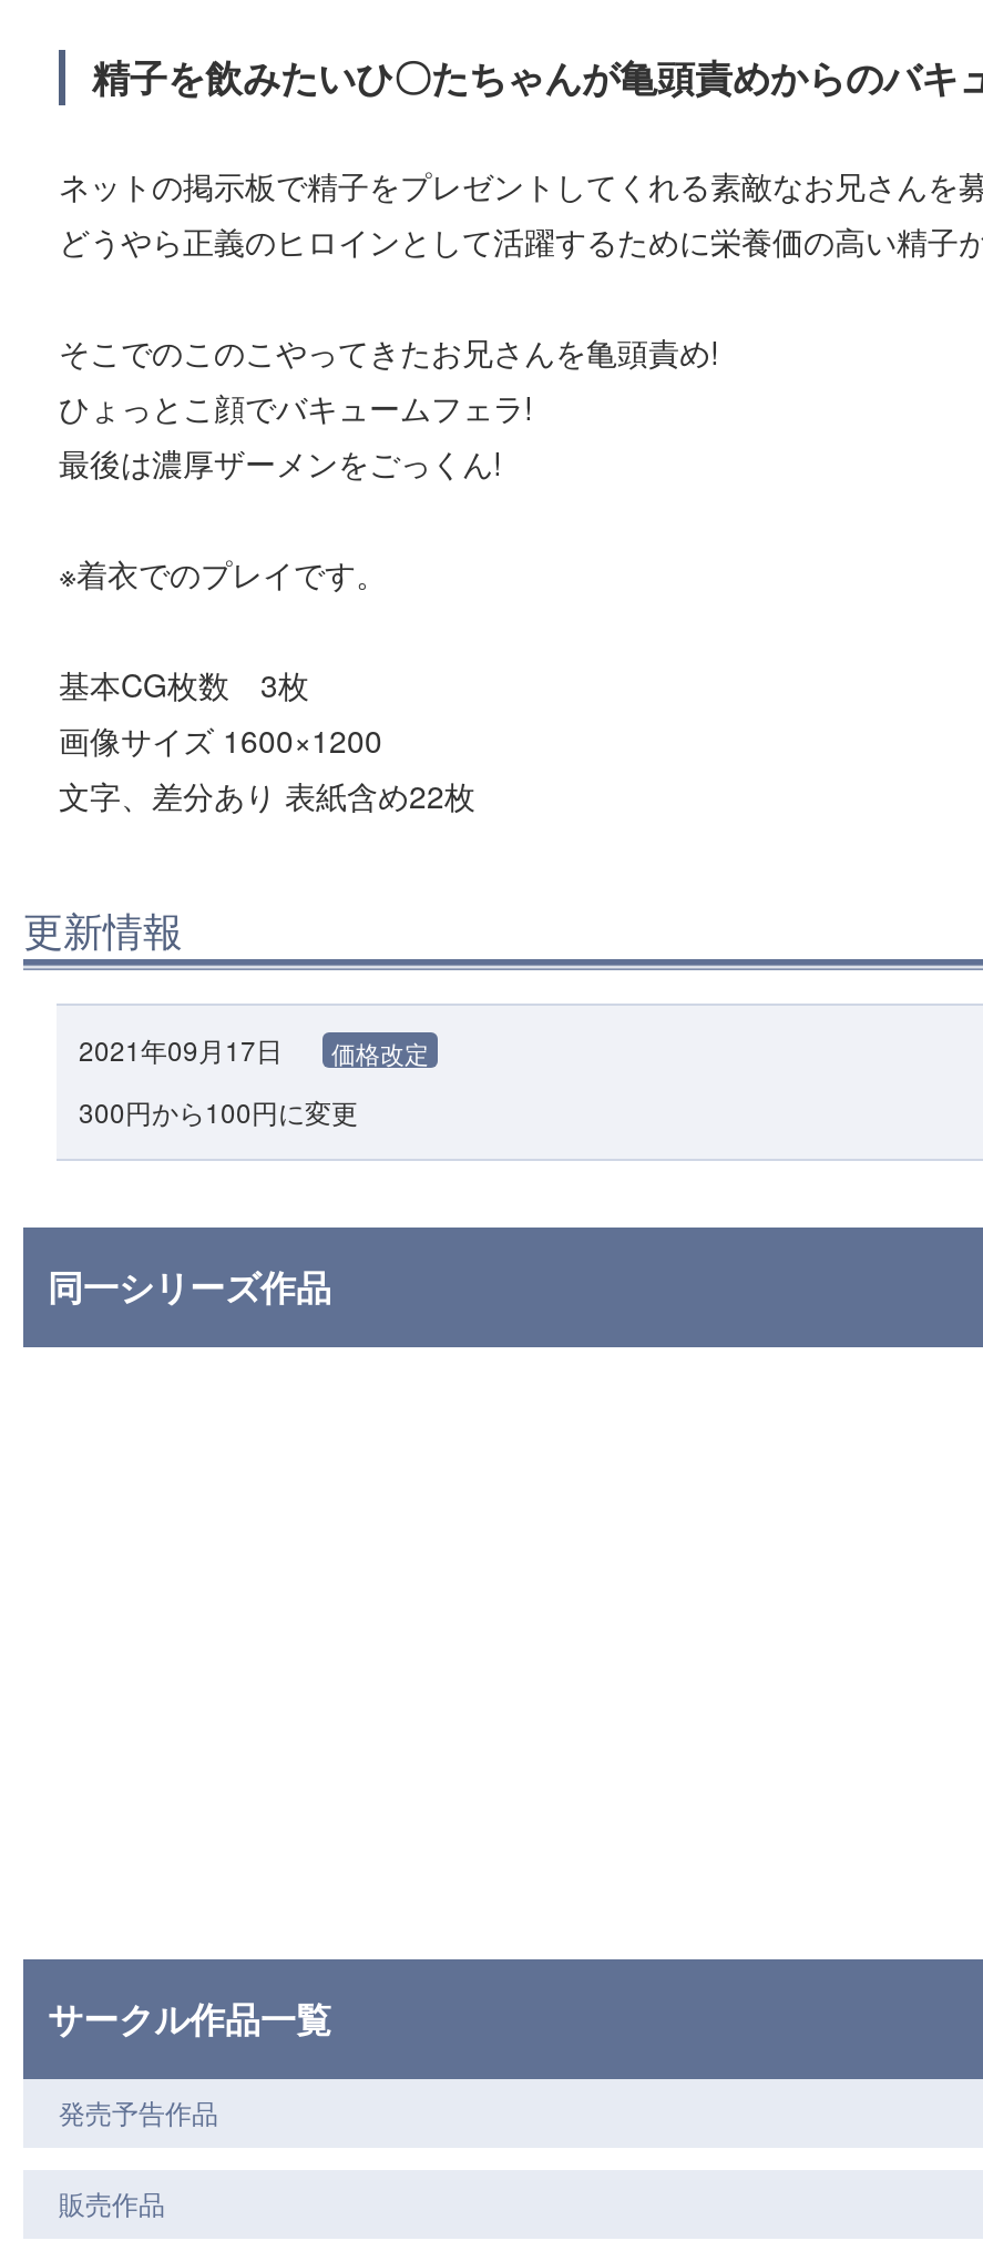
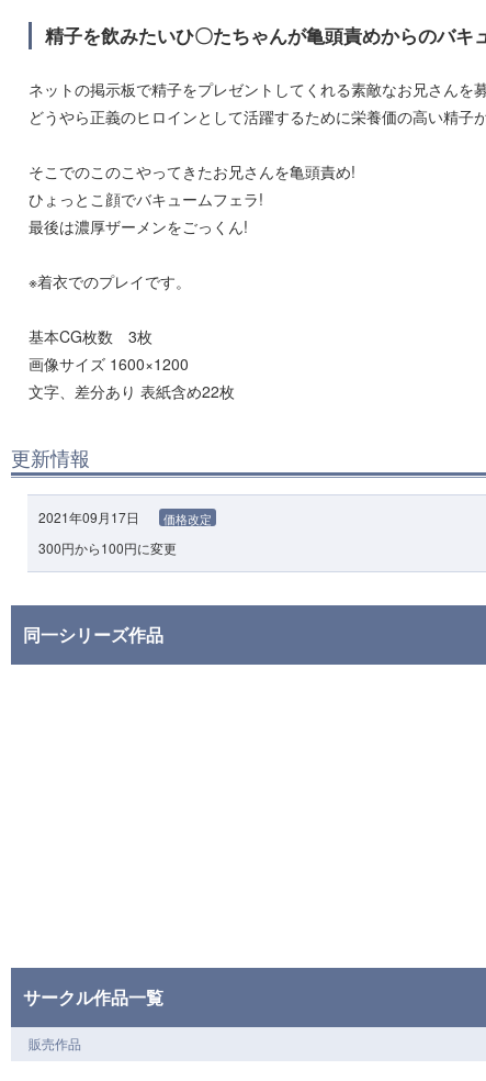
[59,2092,218,2130] 発売予告作品 -> none

